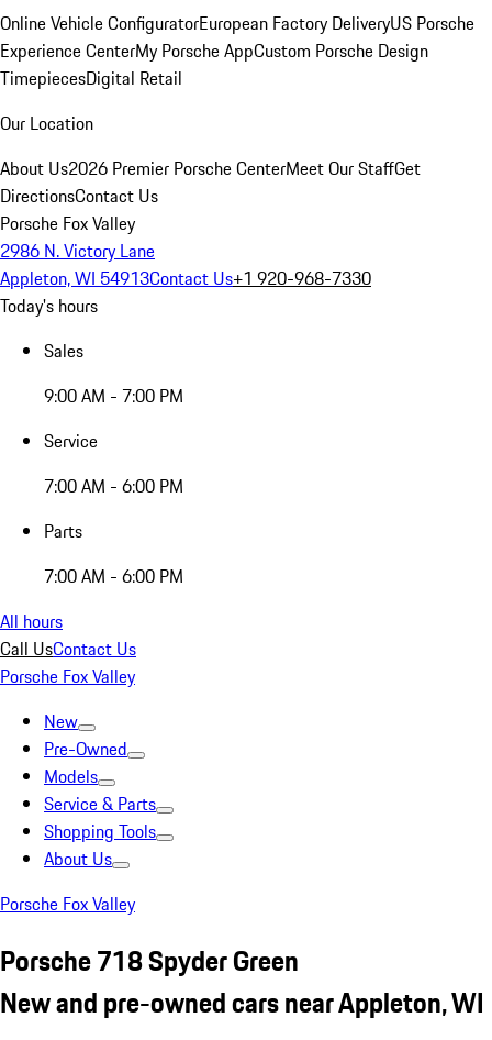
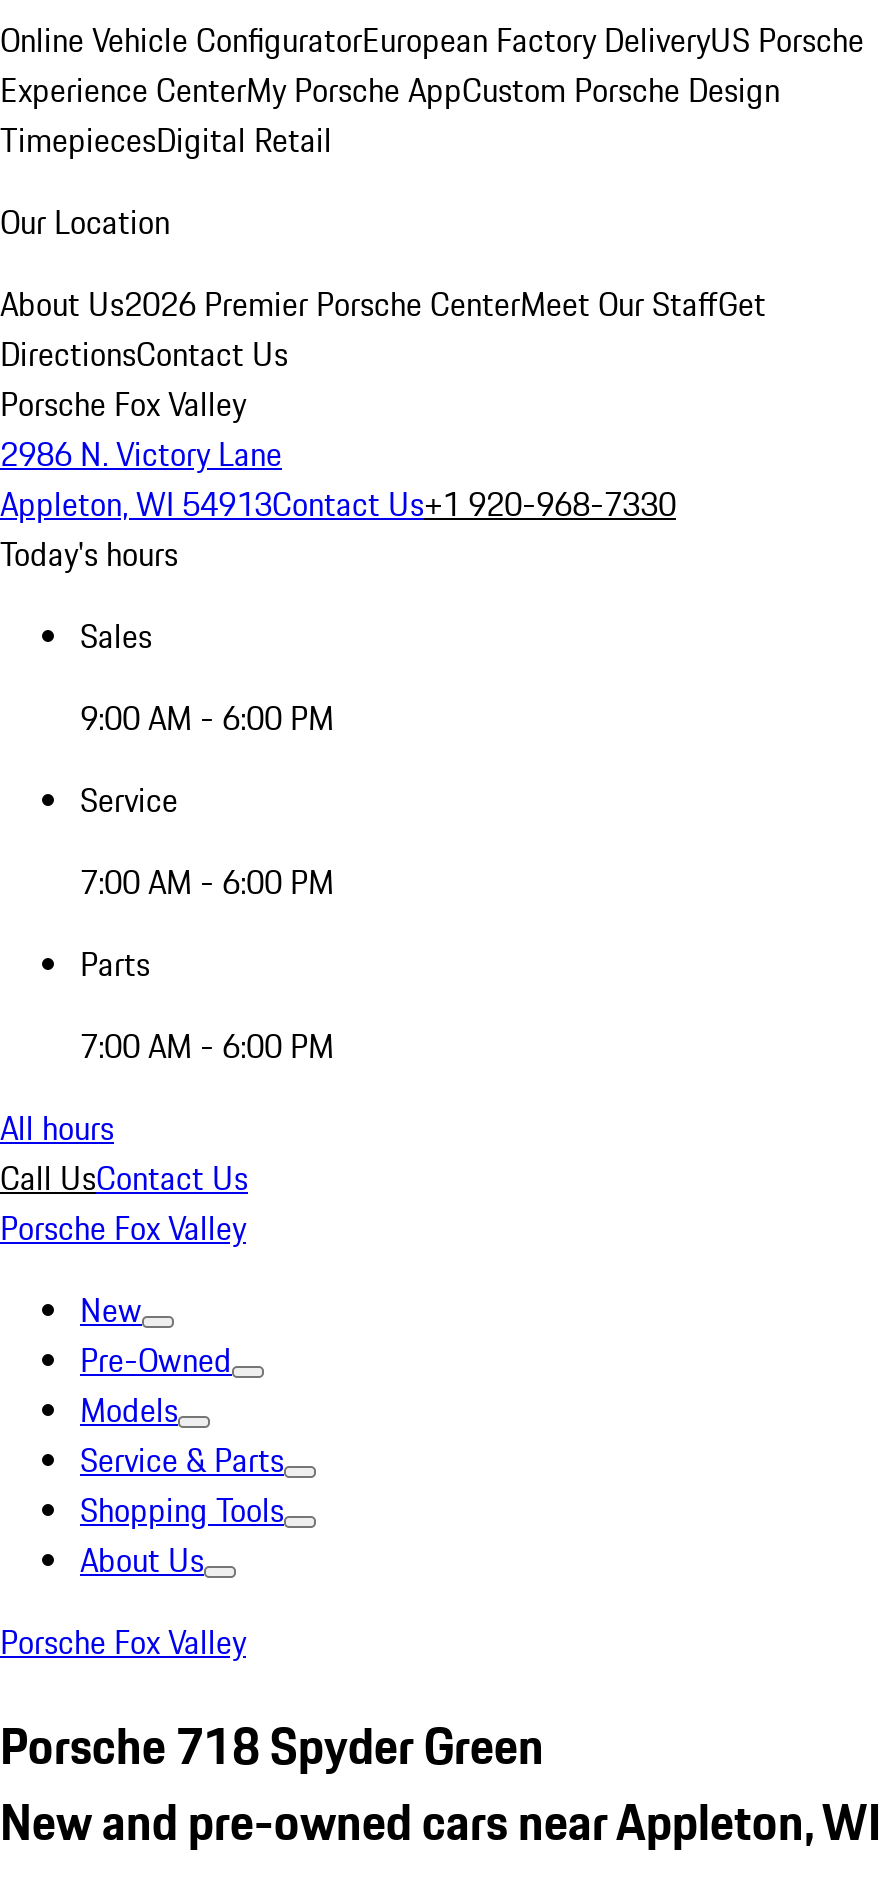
[44,383,183,409] 9:00 AM - 7:00 PM -> [80,694,334,742] 9:00 AM - 6:00 PM

